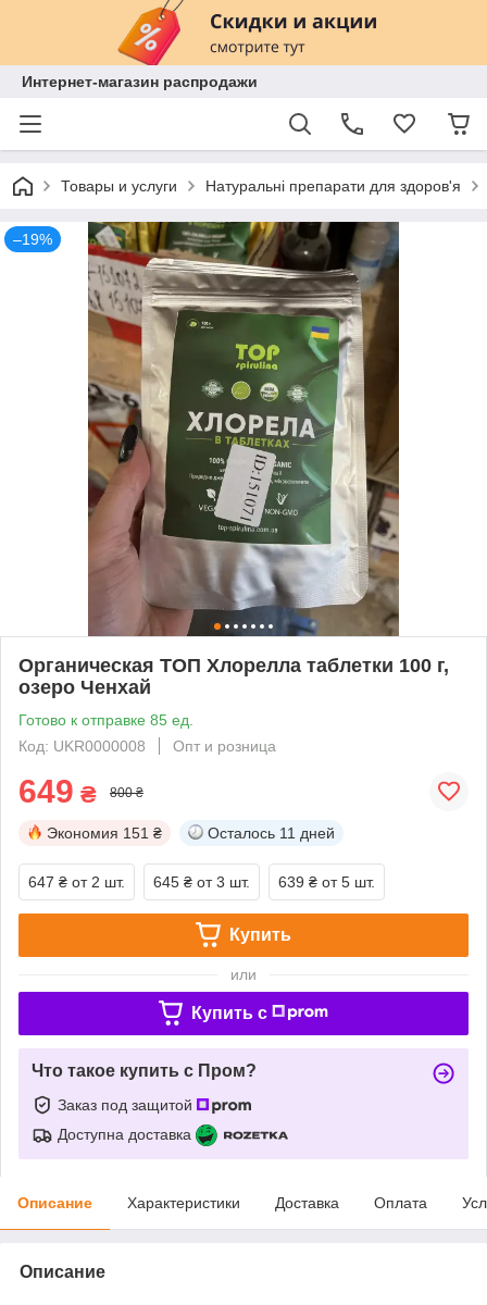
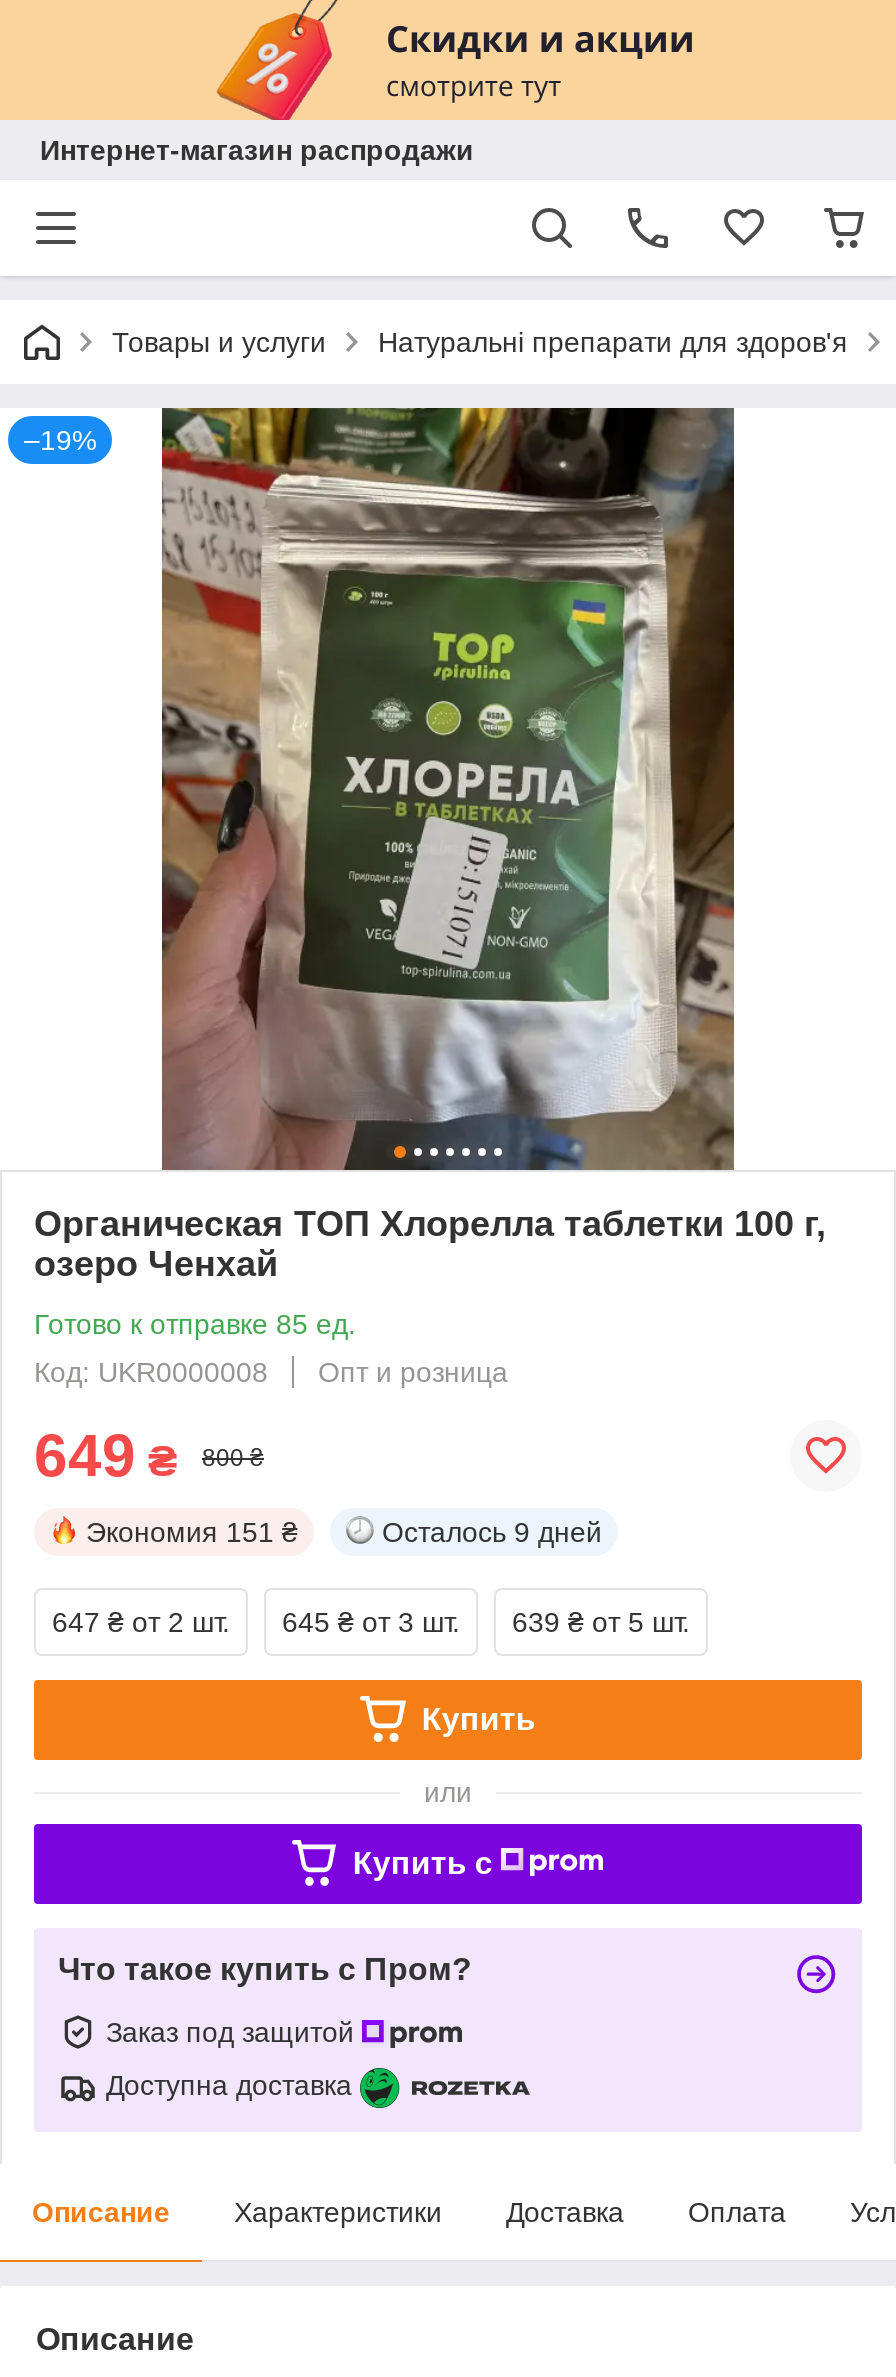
[208,824,335,842] Осталось 11 дней -> [382,1516,602,1548] Осталось 9 дней

